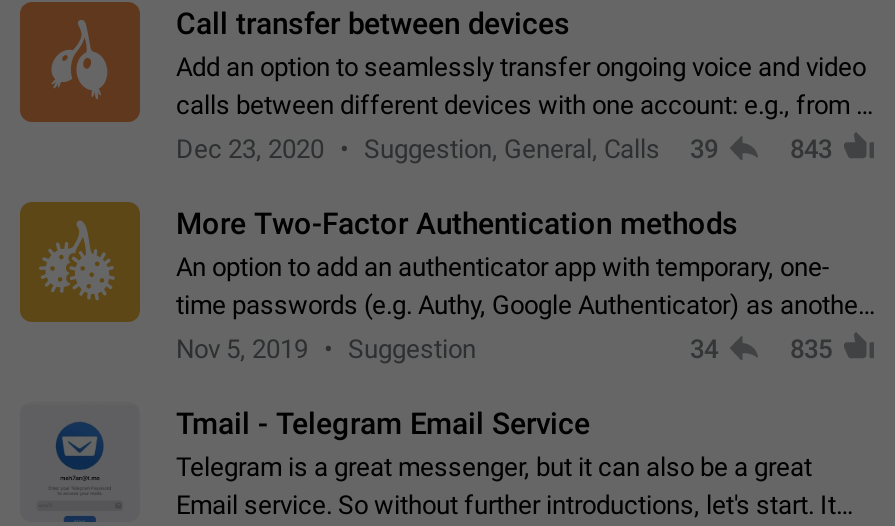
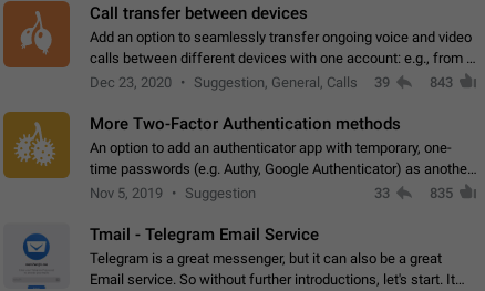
[690,334,718,364] 34 -> [374,185,390,201] 33

